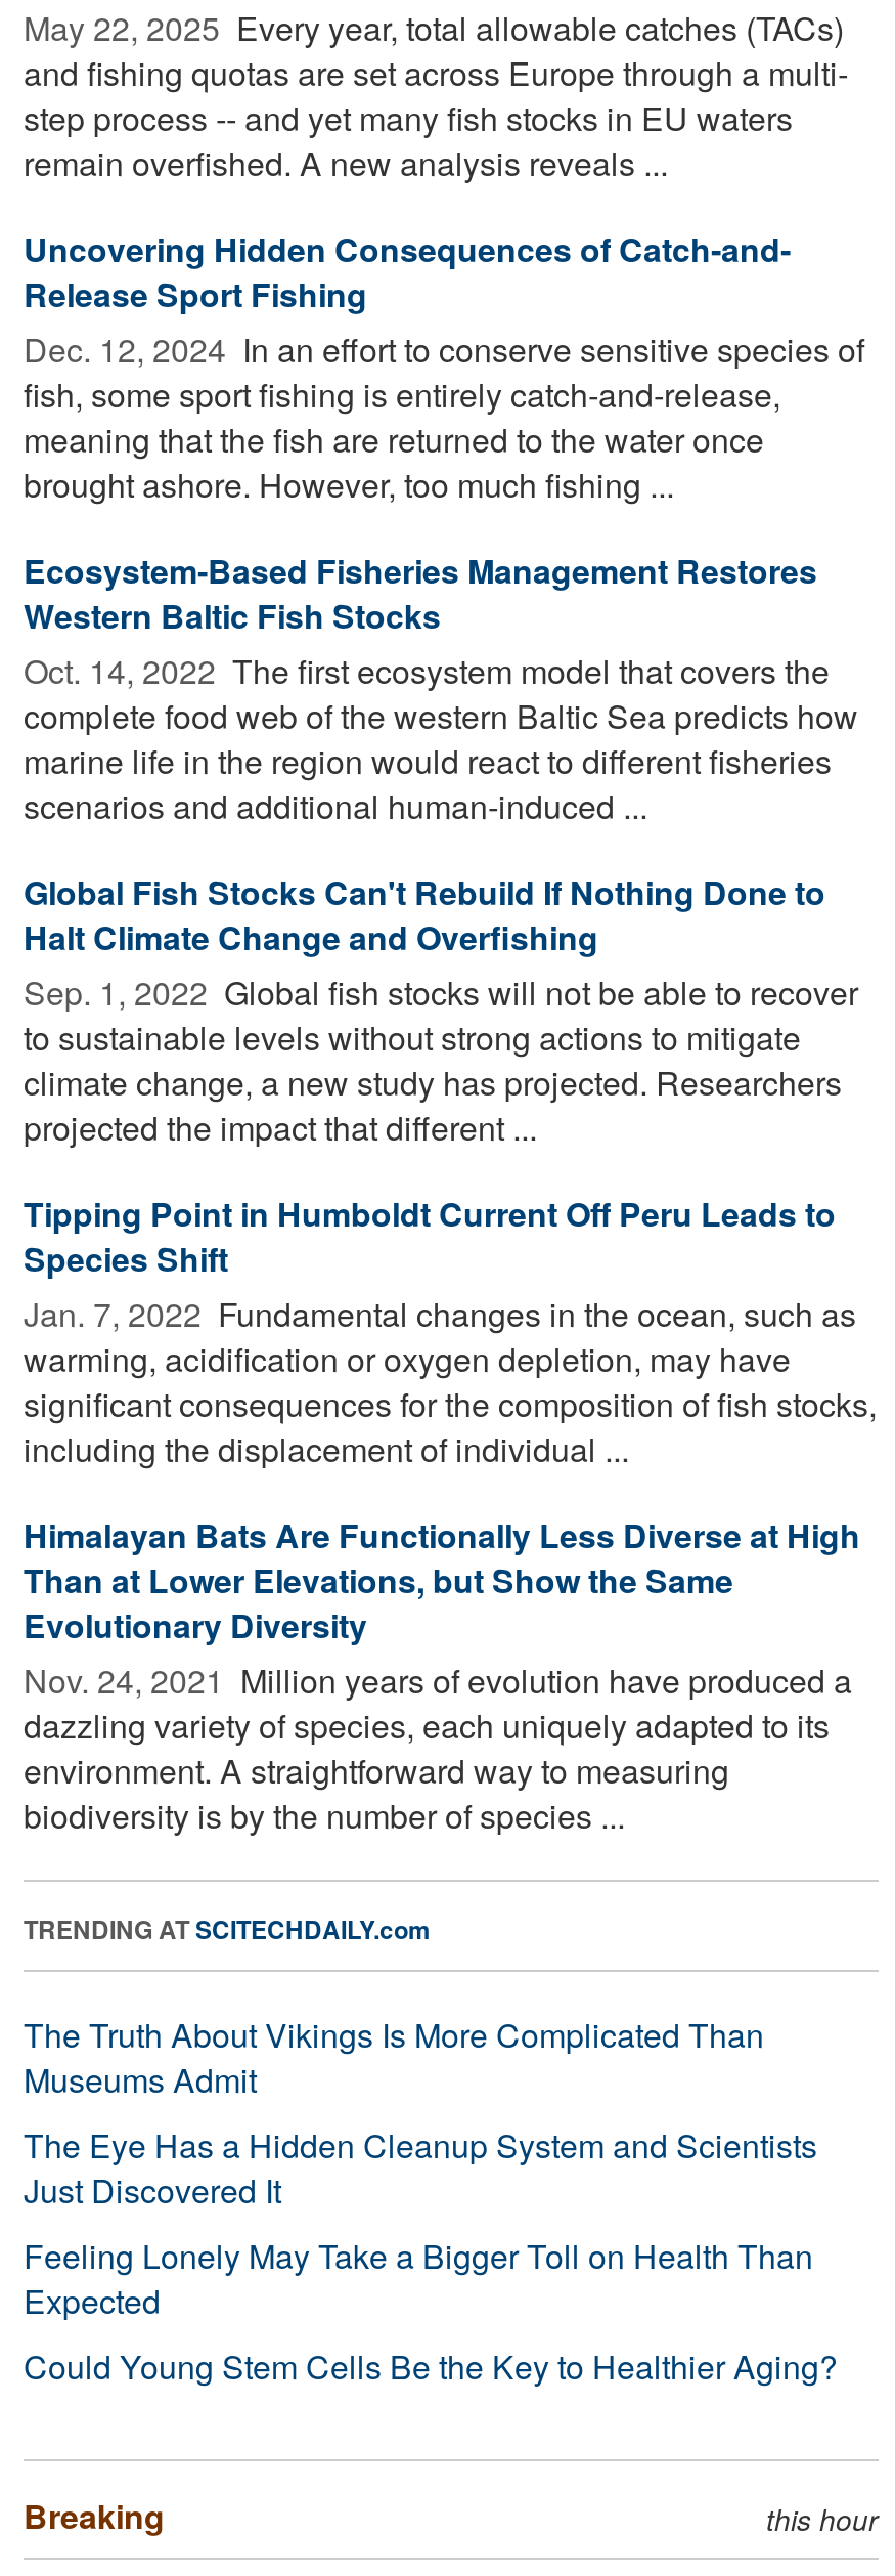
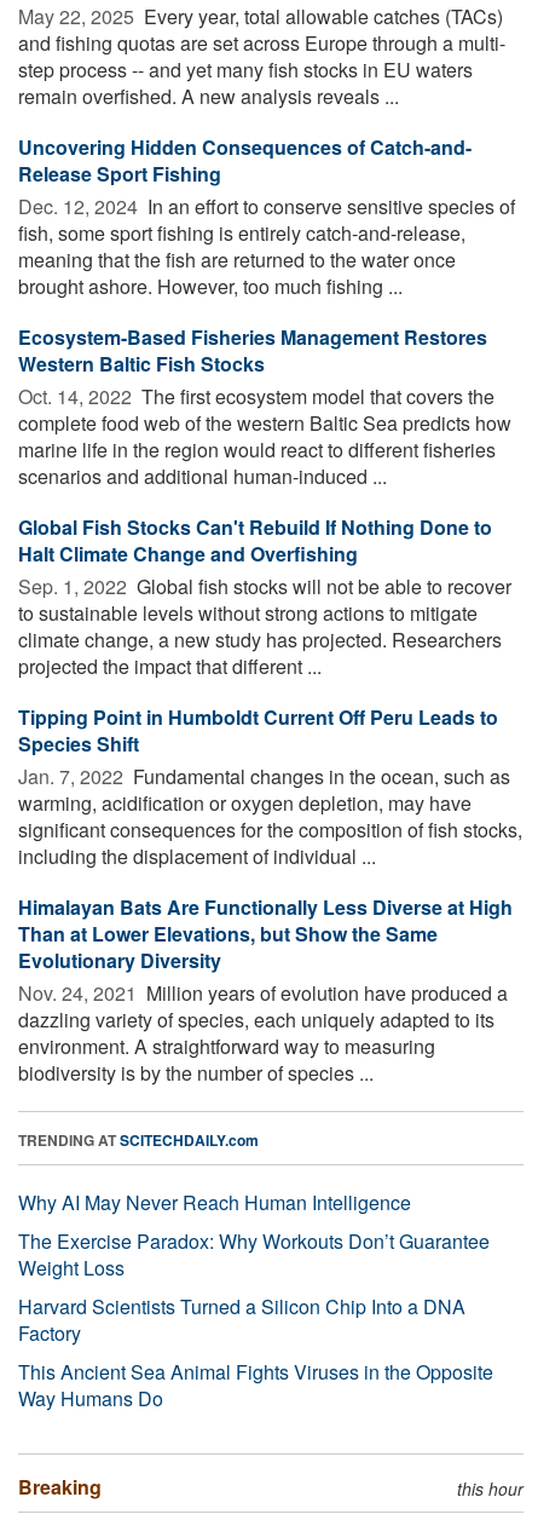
[24,2010,838,2389] The Truth About Vikings Is More Complicated Than | Museums Admit | The Eye Has a Hidden Cleanup System and Scientists | Just Discovered It | Feeling Lonely May Take a Bigger Toll on Health Than | Expected | Could Young Stem Cells Be the Key to Healthier Aging? -> [18,1188,493,1412] Why AI May Never Reach Human Intelligence | The Exercise Paradox: Why Workouts Don’t Guarantee | Weight Loss | Harvard Scientists Turned a Silicon Chip Into a DNA | Factory | This Ancient Sea Animal Fights Viruses in the Opposite | Way Humans Do

